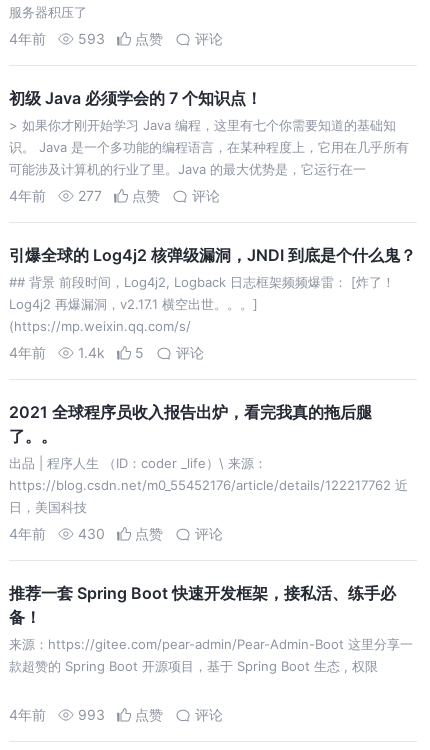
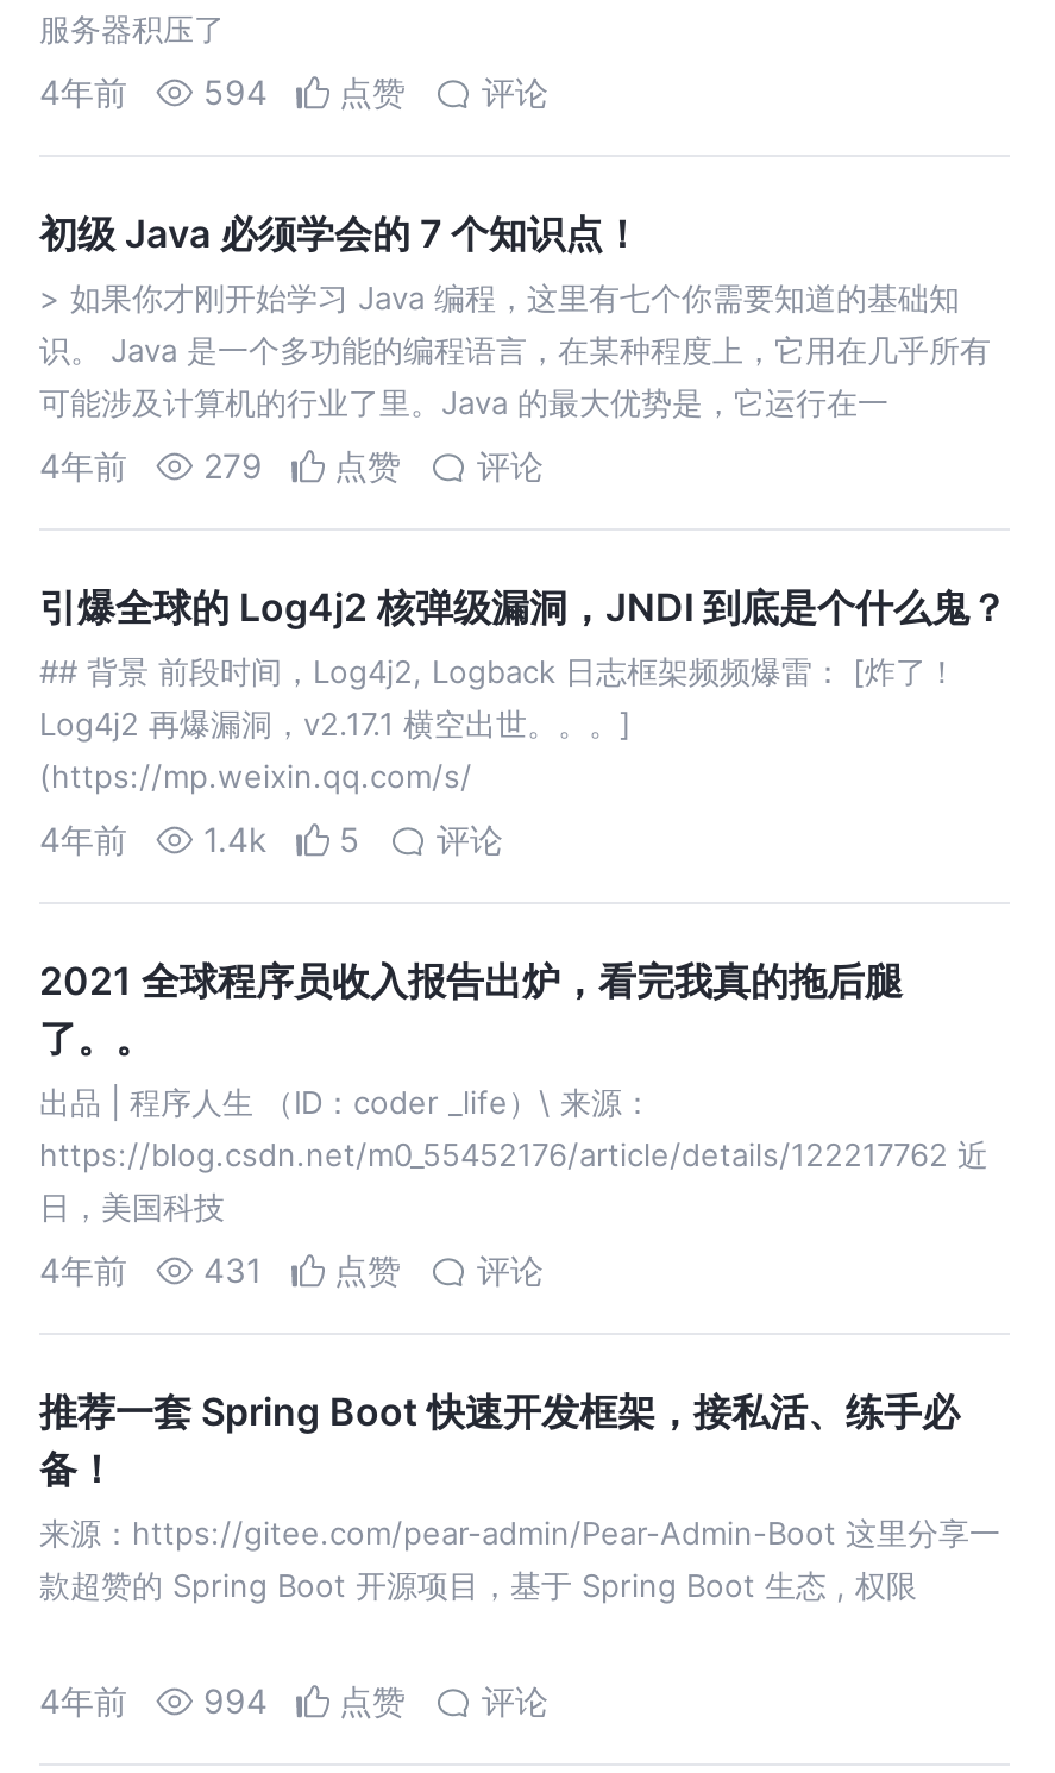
[9,30,223,47] 4年前 593 点赞 评论 -> [39,71,548,112] 4年前 594 点赞 评论
[9,187,220,204] 4年前 277 点赞 评论 -> [39,445,544,485] 4年前 279 点赞 评论
[9,525,223,542] 4年前 430 点赞 评论 -> [39,1249,544,1290] 4年前 431 点赞 评论
[9,706,223,723] 4年前 993 点赞 评论 -> [39,1680,548,1721] 4年前 994 点赞 评论

